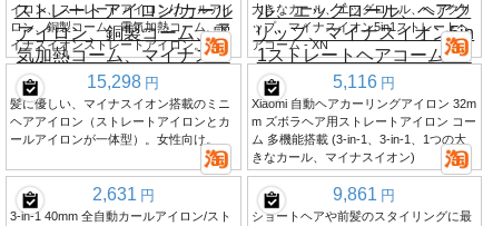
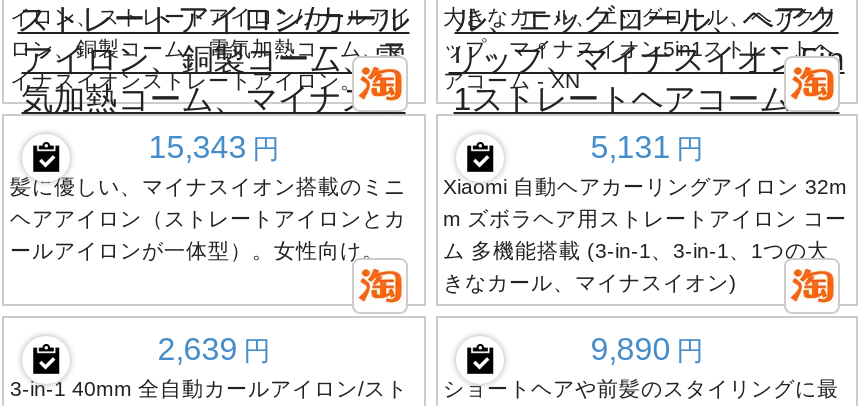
[87,73,159,92] 15,298 円 -> [148,131,278,165] 15,343 円
[333,73,395,92] 5,116 円 -> [590,131,702,165] 5,131 円
[92,185,154,204] 2,631 円 -> [158,333,270,367] 2,639 円
[333,185,395,204] 9,861 円 -> [590,333,702,367] 9,890 円

